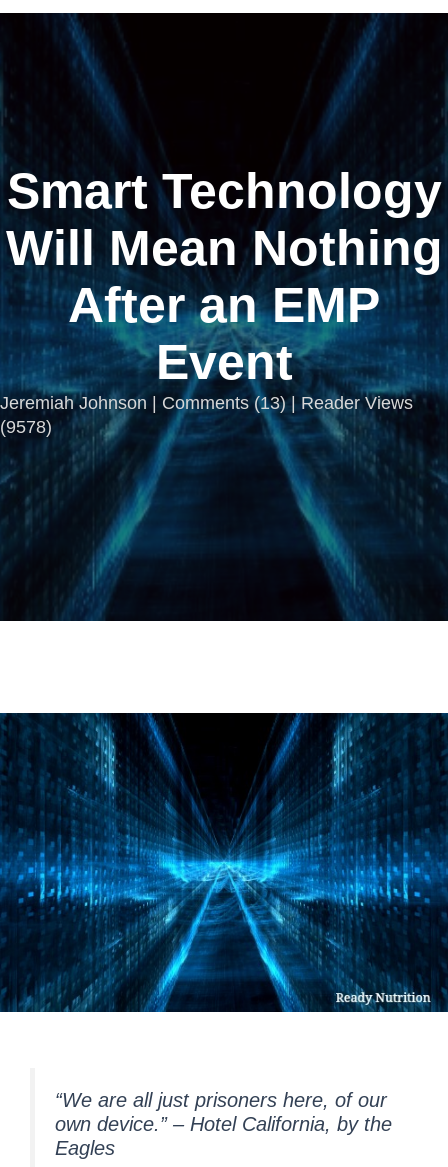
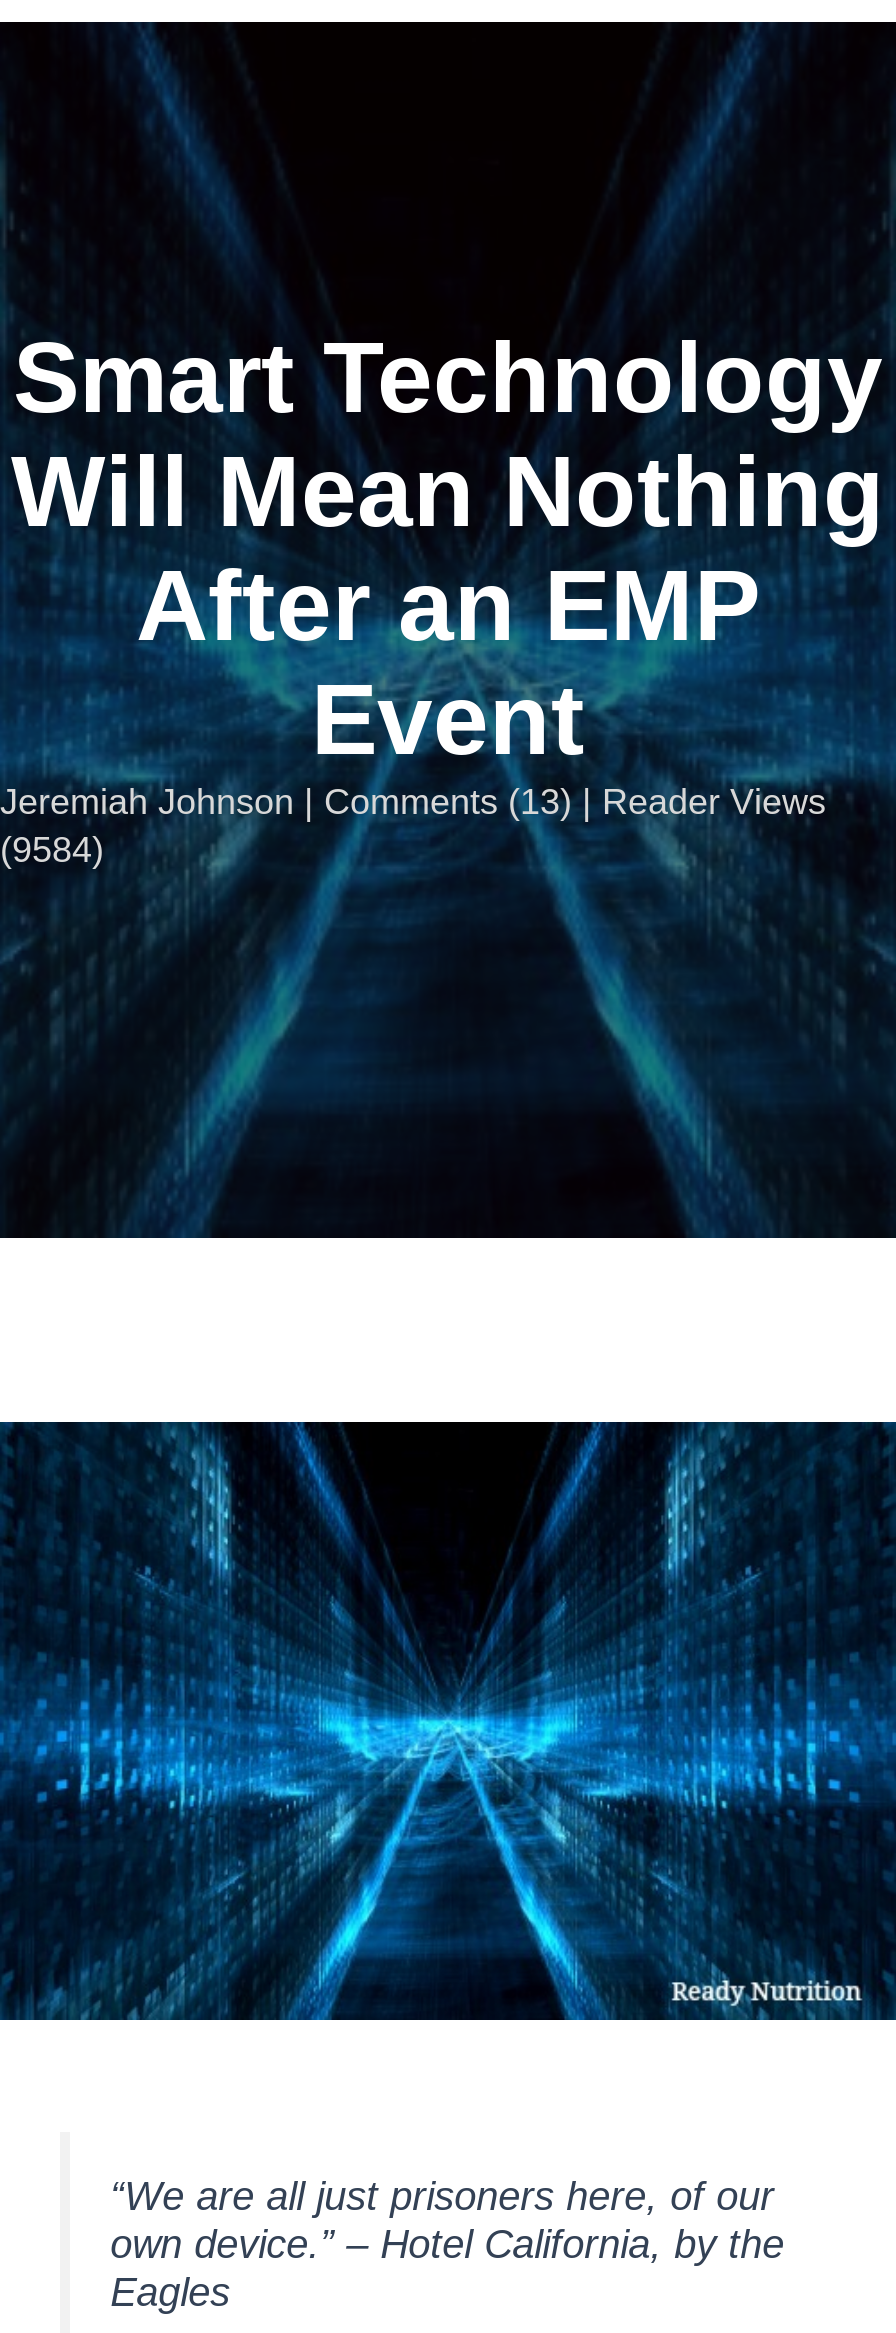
[0,416,52,437] (9578) -> [0,829,104,871] (9584)

